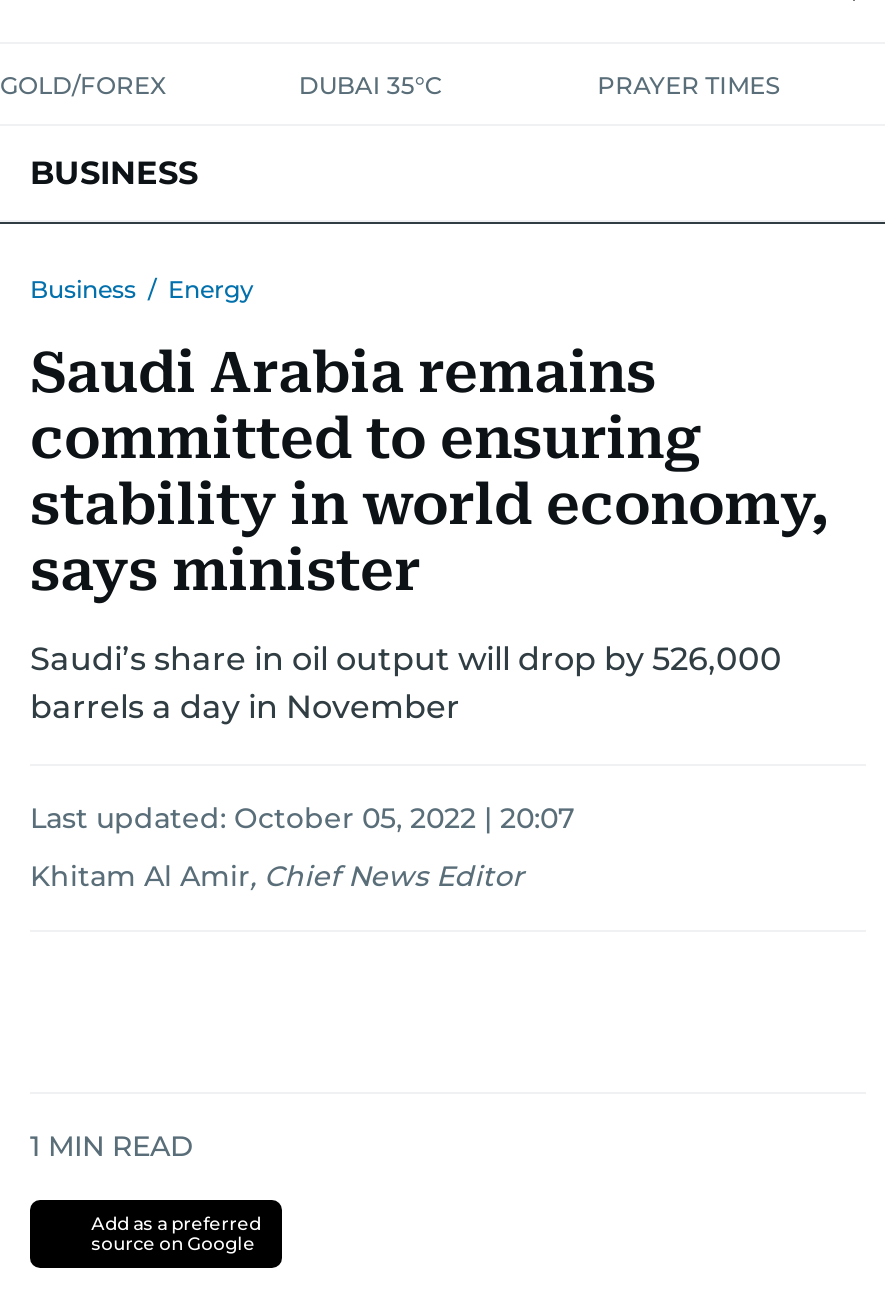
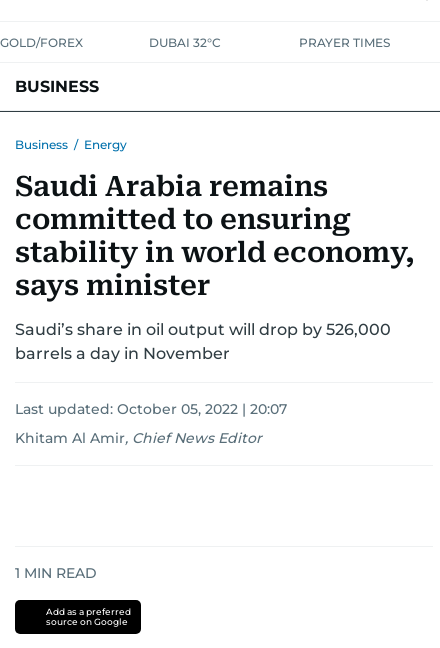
[299,70,443,100] DUBAI 35°C -> [149,35,221,50] DUBAI 32°C

